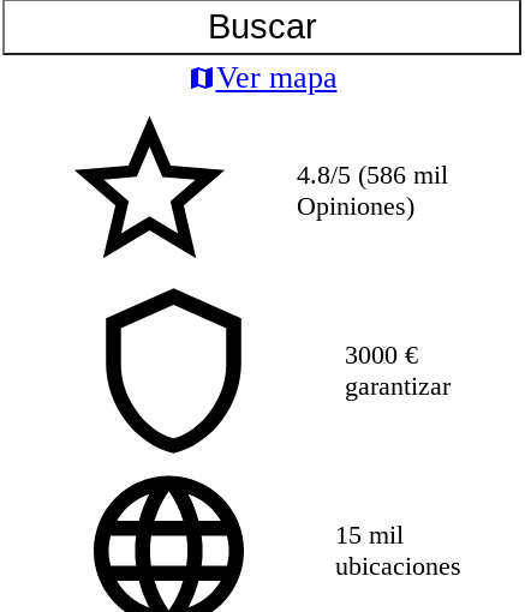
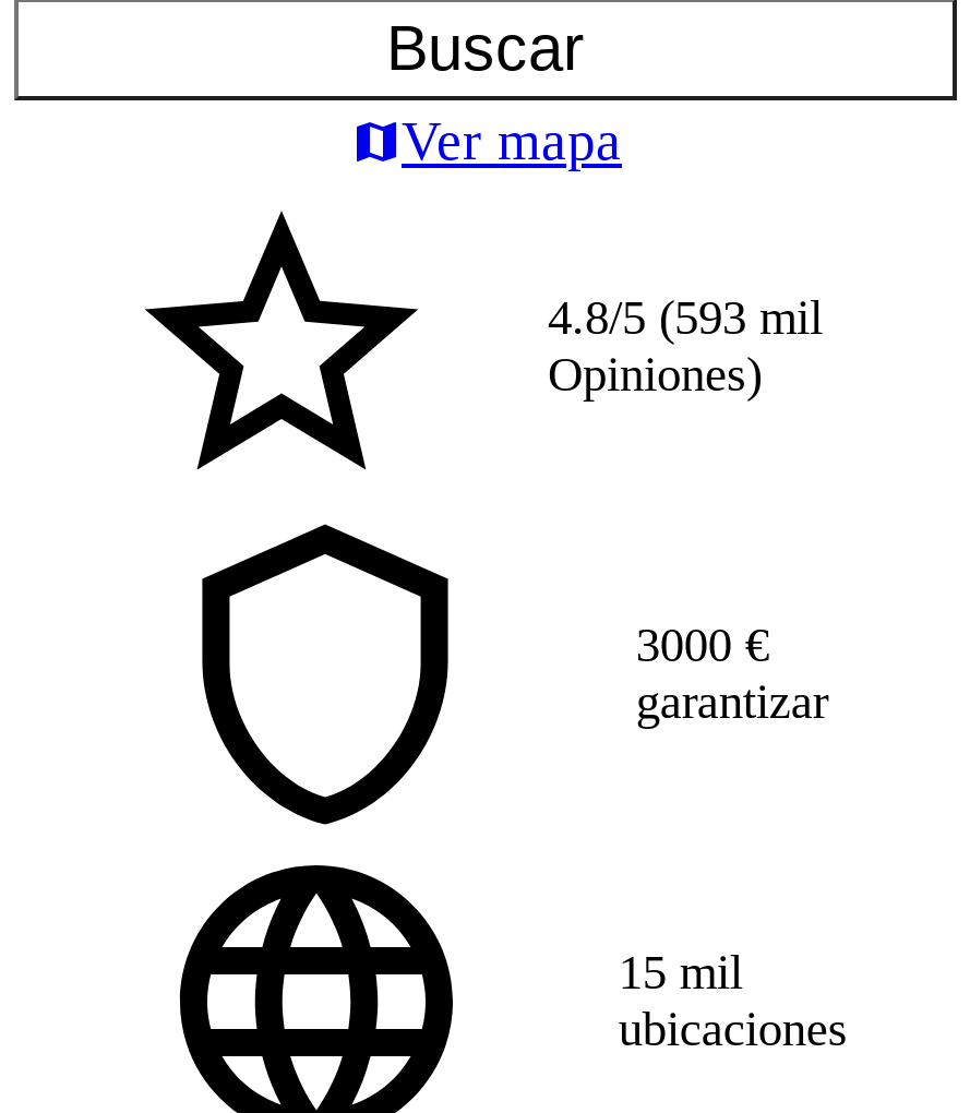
[296,160,448,190] 4.8/5 (586 mil -> [548,291,823,346] 4.8/5 (593 mil

